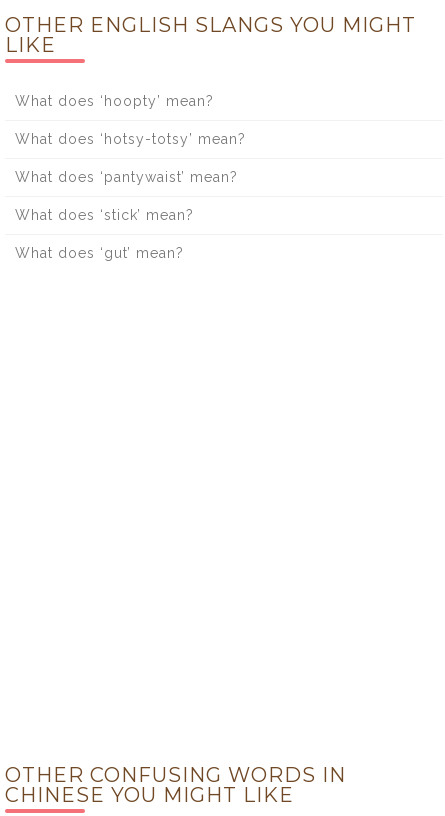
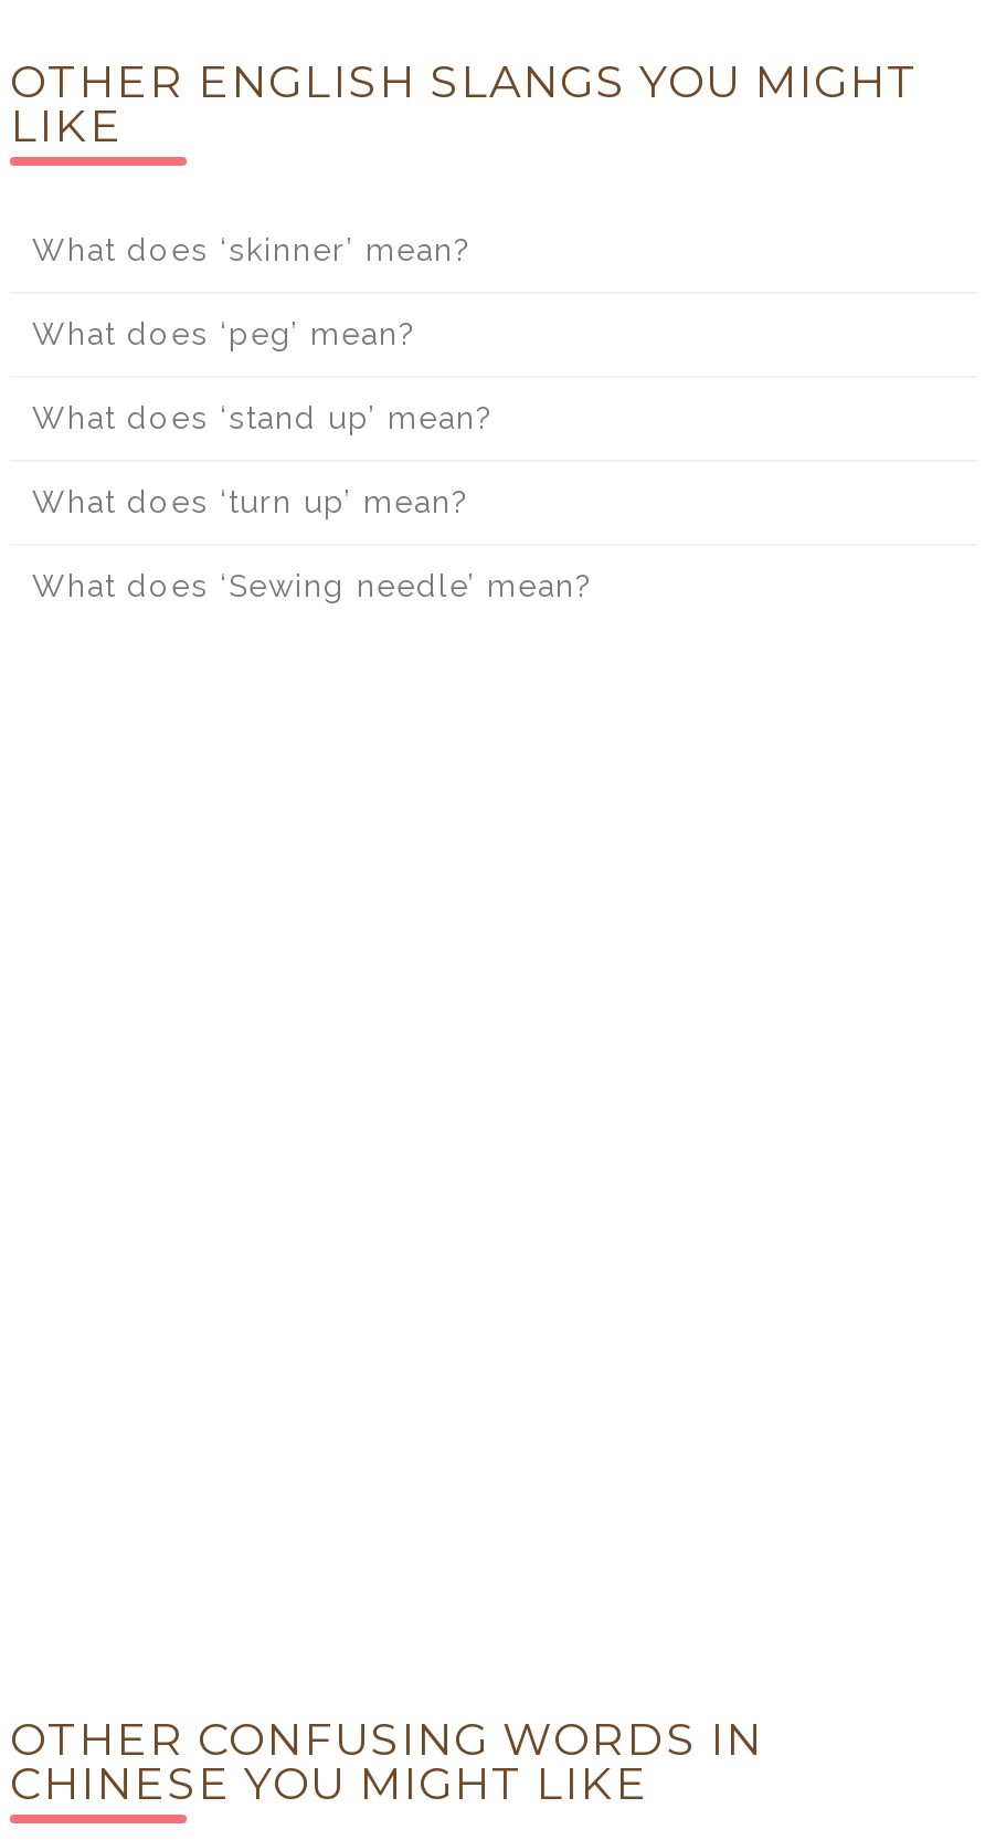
[15,93,214,109] What does ‘hoopty’ mean? -> [32,232,472,267] What does ‘skinner’ mean?
[15,131,246,147] What does ‘hotsy-totsy’ mean? -> [32,316,416,351] What does ‘peg’ mean?
[15,169,238,185] What does ‘pantywaist’ mean? -> [32,400,494,435] What does ‘stand up’ mean?
[15,207,194,223] What does ‘stick’ mean? -> [32,484,469,519] What does ‘turn up’ mean?
[15,245,184,261] What does ‘gut’ mean? -> [32,568,593,603] What does ‘Sewing needle’ mean?

